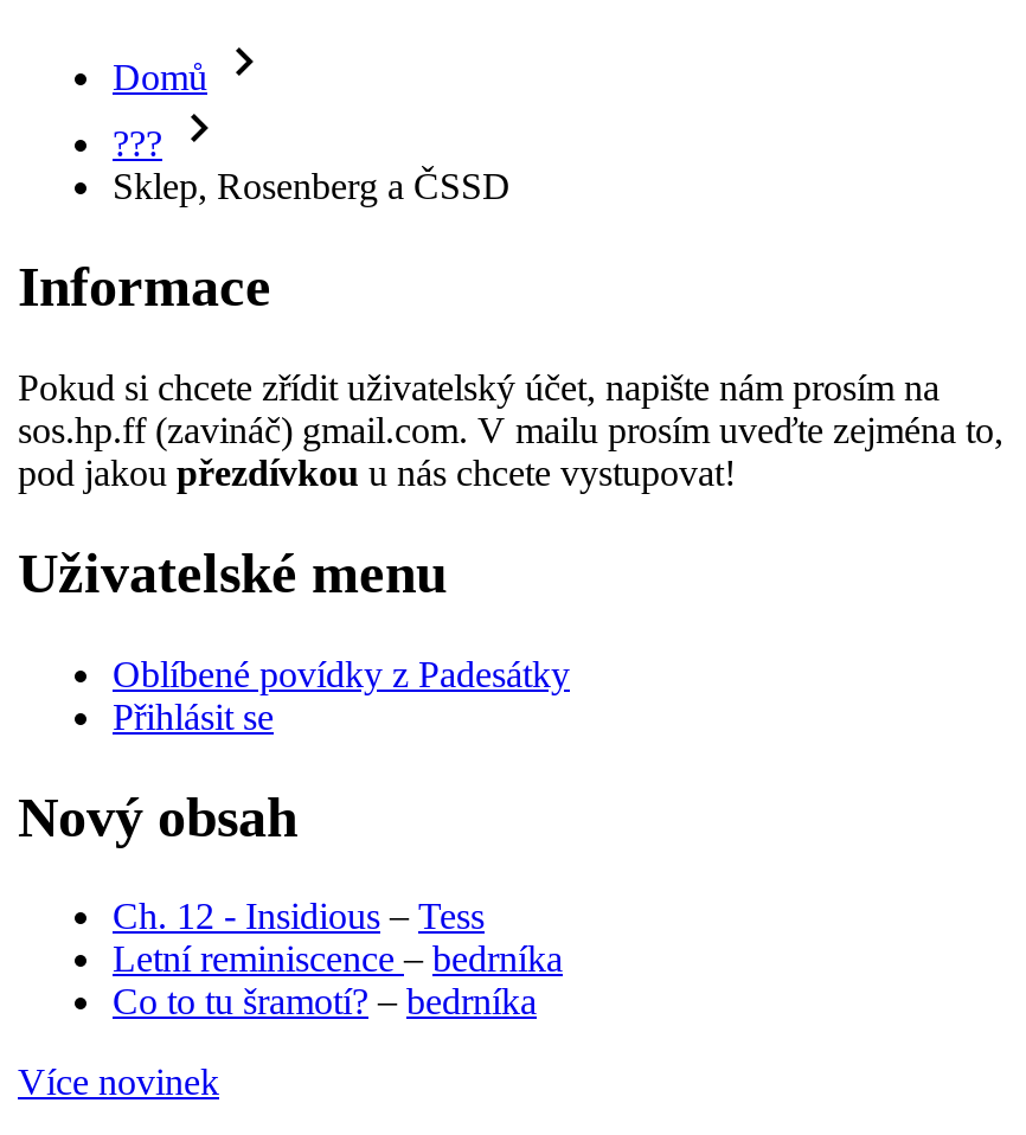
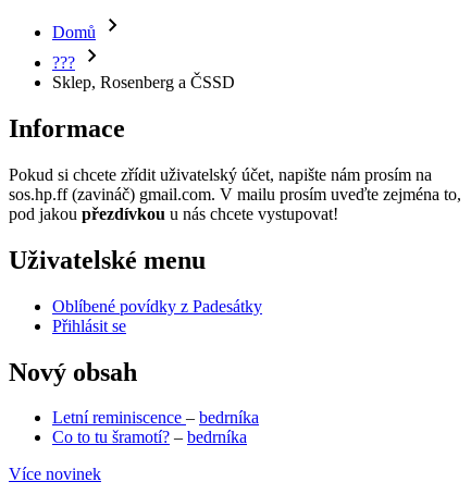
[113,897,485,937] Ch. 12 - Insidious – Tess -> none

